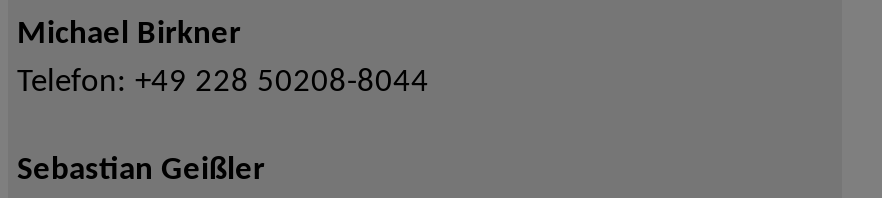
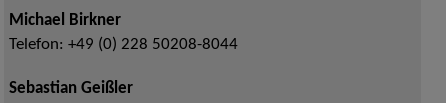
[17,68,429,100] Telefon: +49 228 50208-8044 -> [8,37,237,53] Telefon: +49 (0) 228 50208-8044

